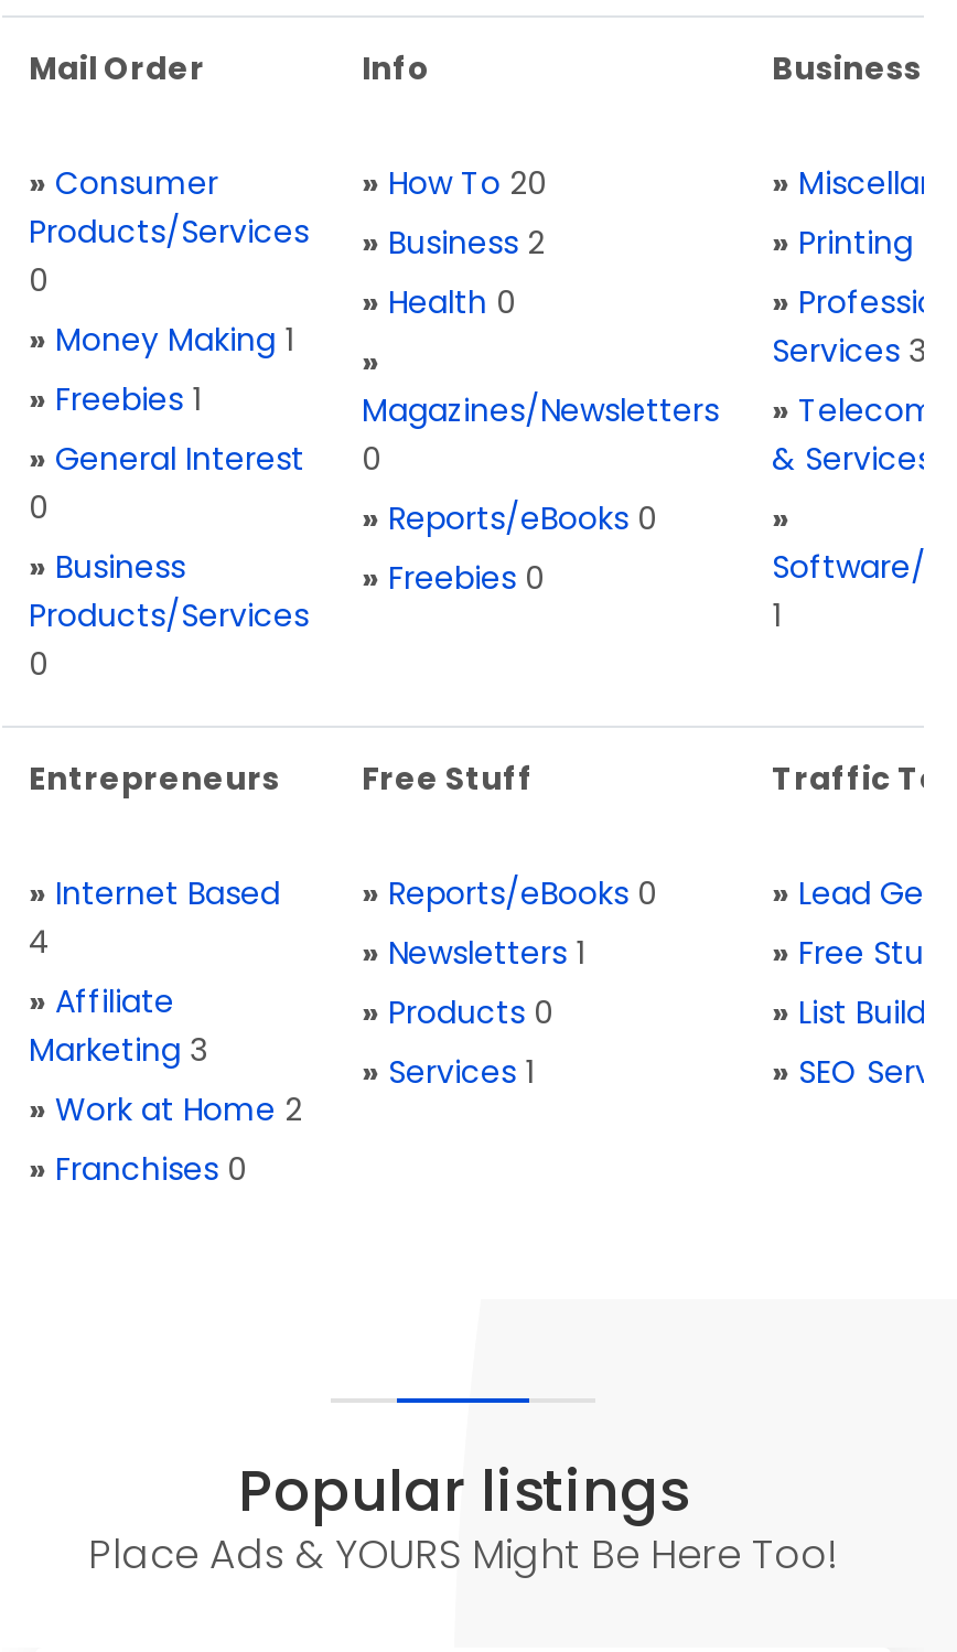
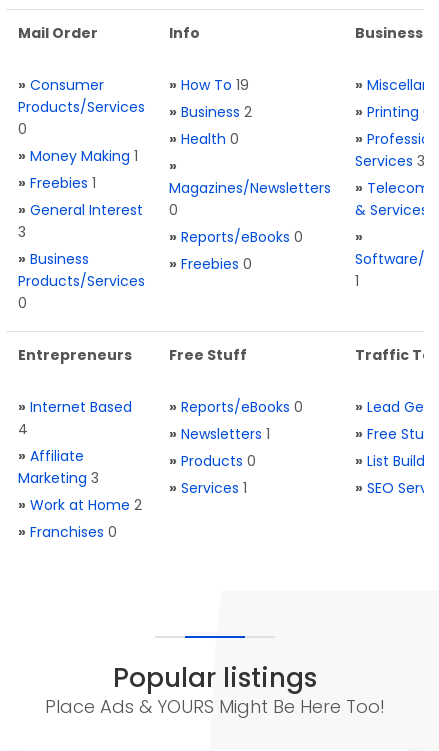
[362,161,547,205] » How To 20 -> [169,75,249,95] » How To 19
[29,485,49,529] 0 -> [18,222,26,242] 3

